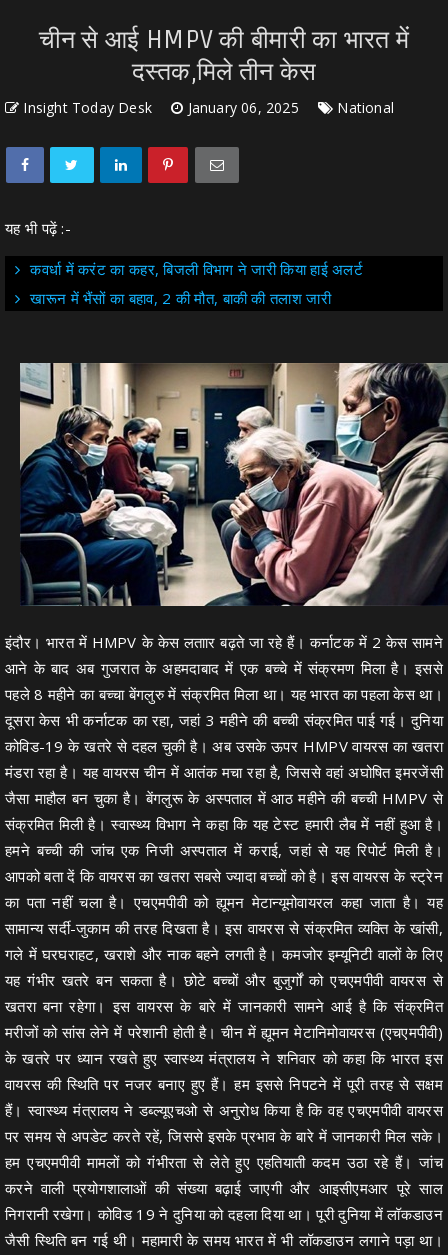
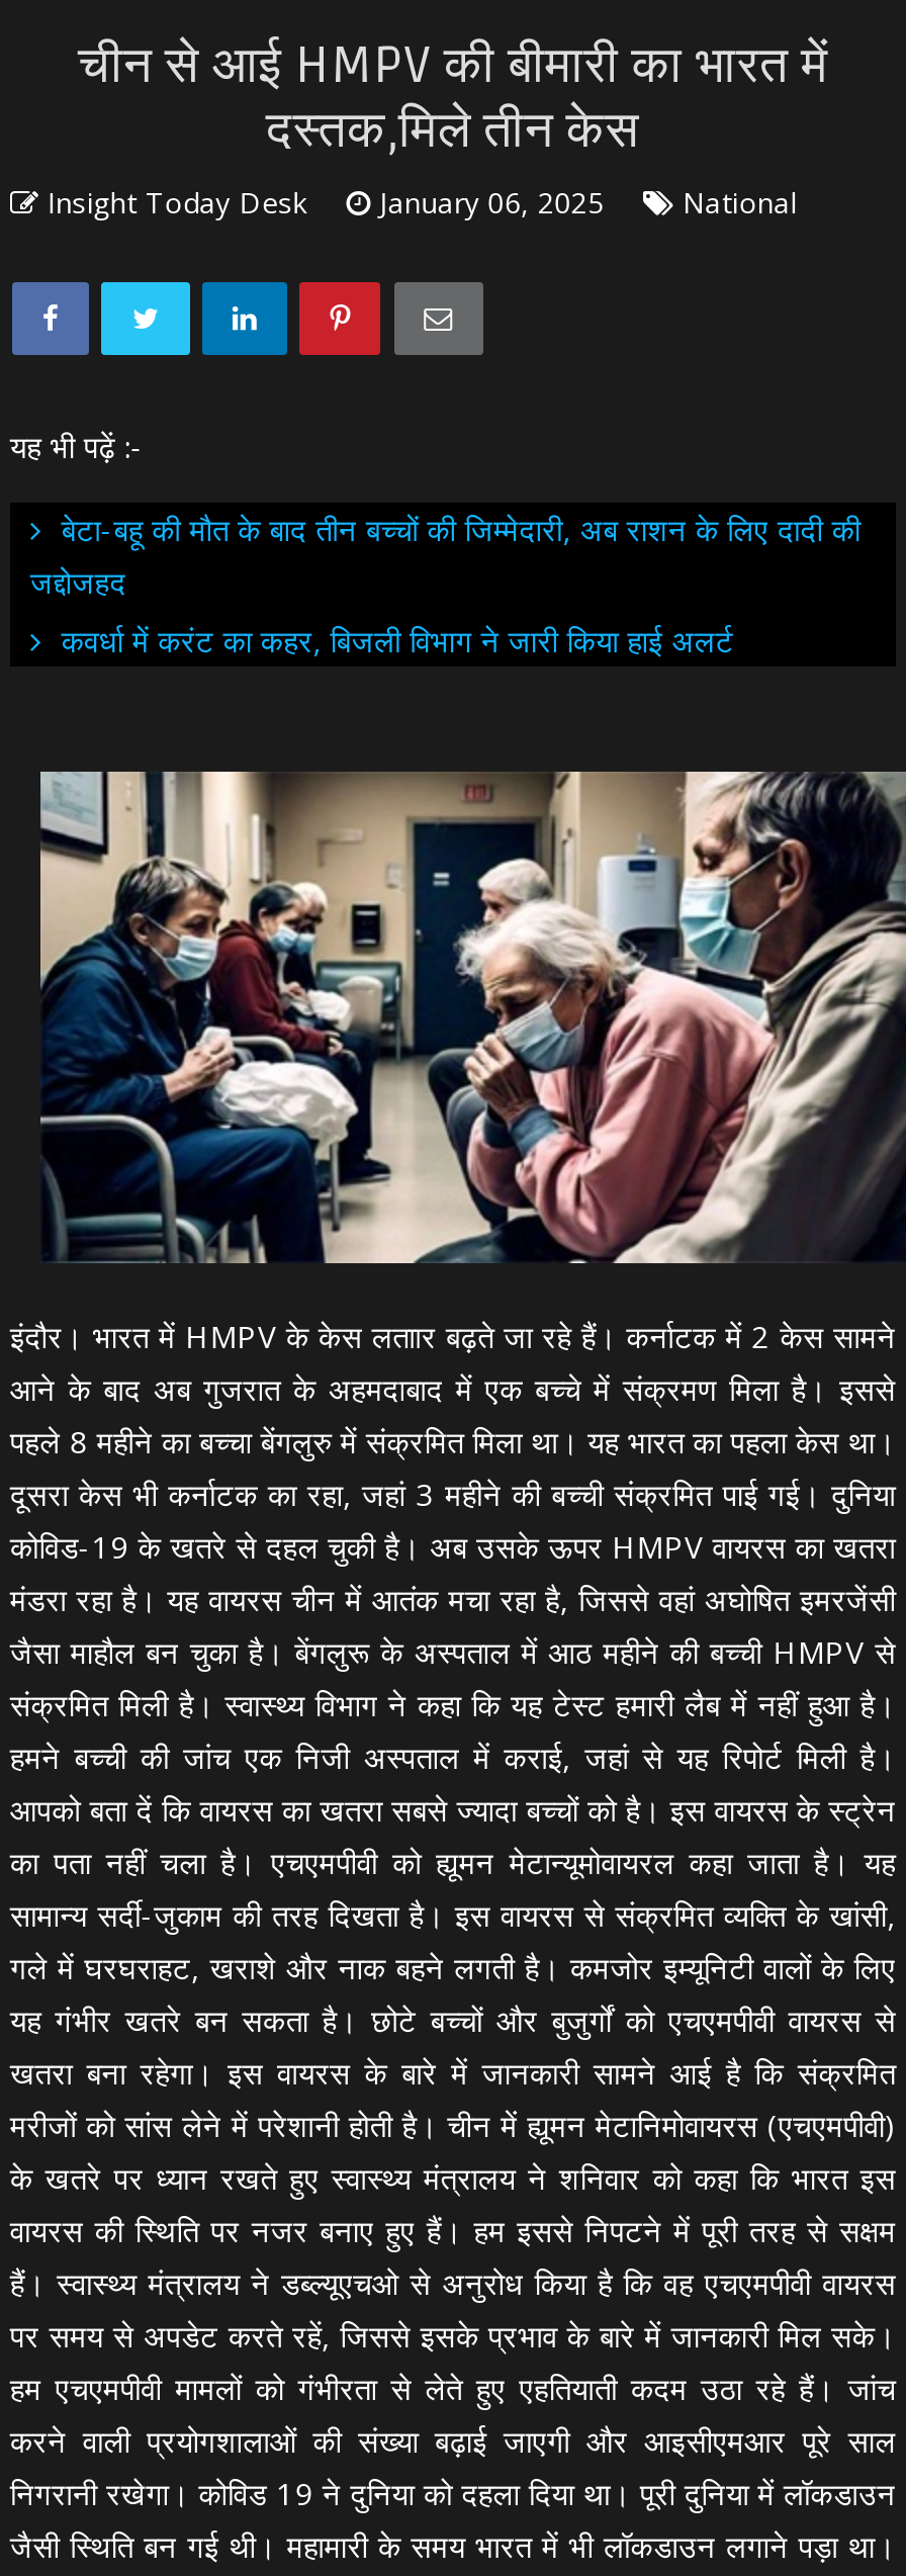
none -> [30,509,861,602] बेटा-बहू की मौत के बाद तीन बच्चों की जिम्मेदारी, अब राशन के लिए दादी की | जद्दोजहद
moved [30,259,363,279] -> [61,621,734,661]: कवर्धा में करंट का कहर, बिजली विभाग ने जारी किया हाई अलर्ट
[30,288,331,308] खारून में भैंसों का बहाव, 2 की मौत, बाकी की तलाश जारी -> none

